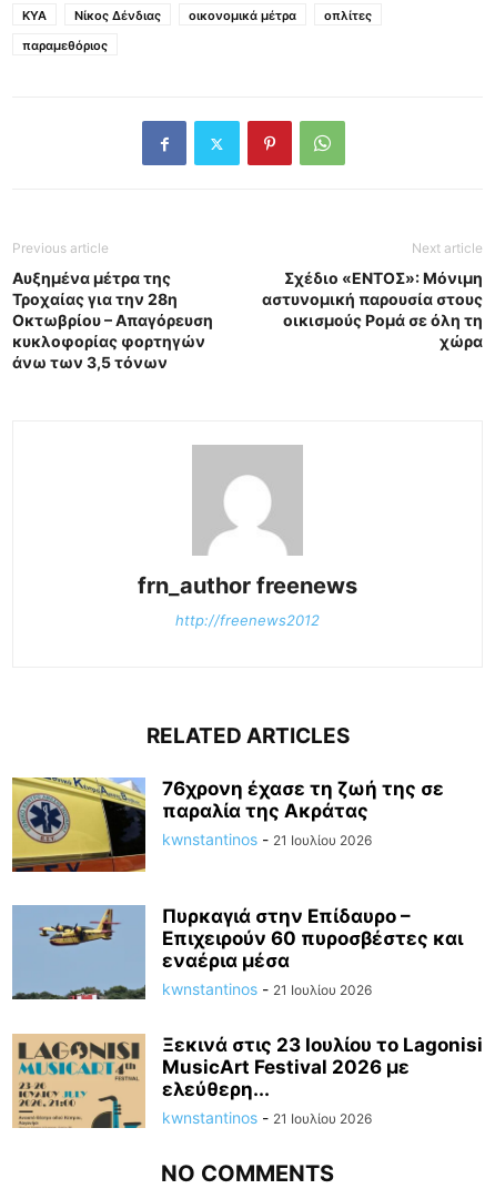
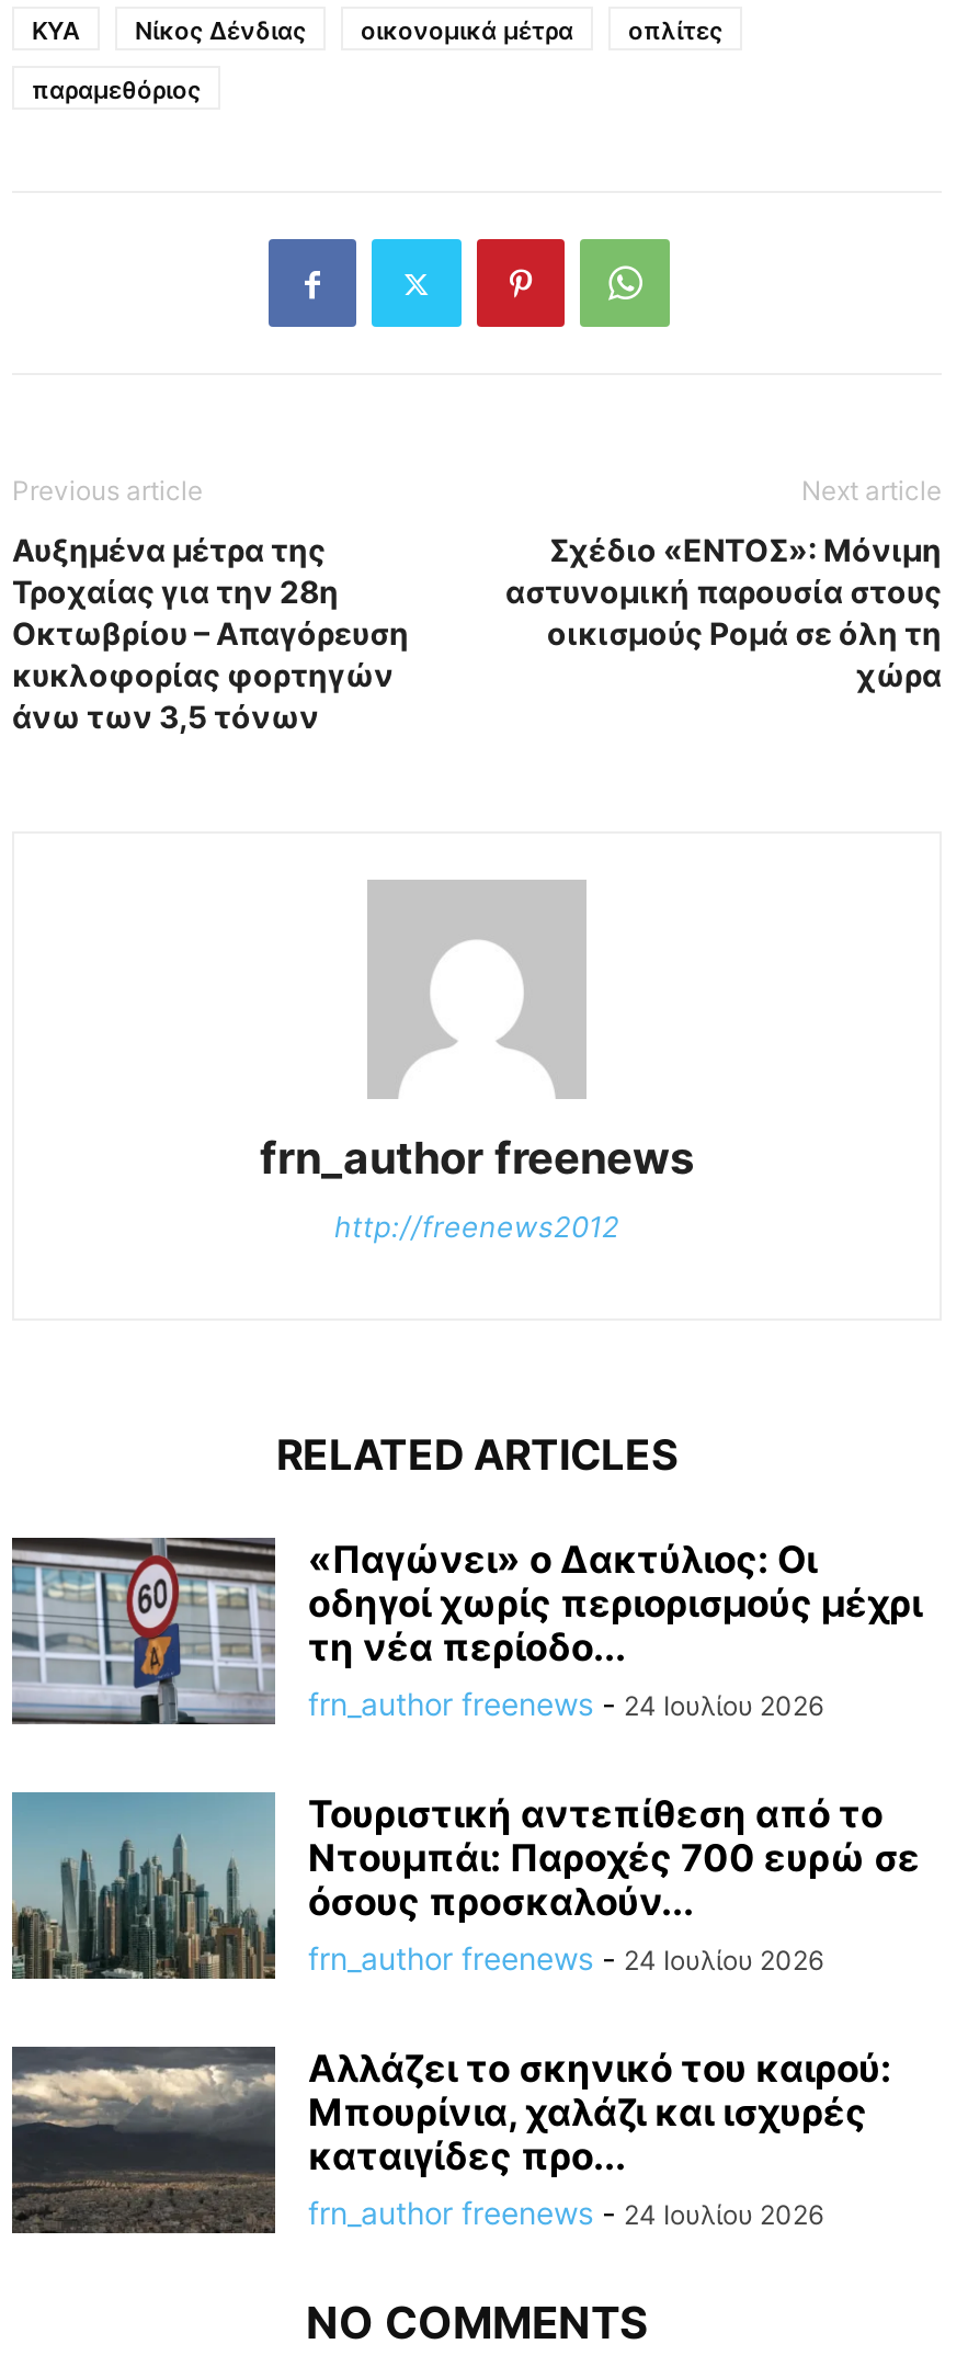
[11,776,444,873] [image] | 76χρονη έχασε τη ζωή της σε | παραλία της Ακράτας | kwnstantinos - 21 Ιουλίου 2026 -> [10,1536,922,1726] [image] | «Παγώνει» ο Δακτύλιος: Οι | οδηγοί χωρίς περιορισμούς μέχρι | τη νέα περίοδο... | frn_author freenews - 24 Ιουλίου 2026
[12,905,463,1000] [image] | Πυρκαγιά στην Επίδαυρο – | Επιχειρούν 60 πυροσβέστες και | εναέρια μέσα | kwnstantinos - 21 Ιουλίου 2026 -> [10,1793,920,1981] [image] | Τουριστική αντεπίθεση από το | Ντουμπάι: Παροχές 700 ευρώ σε | όσους προσκαλούν... | frn_author freenews - 24 Ιουλίου 2026
[12,1034,483,1129] [image] | Ξεκινά στις 23 Ιουλίου το Lagonisi | MusicArt Festival 2026 με | ελεύθερη... | kwnstantinos - 21 Ιουλίου 2026 -> [10,2045,891,2235] [image] | Αλλάζει το σκηνικό του καιρού: | Μπουρίνια, χαλάζι και ισχυρές | καταιγίδες προ... | frn_author freenews - 24 Ιουλίου 2026

